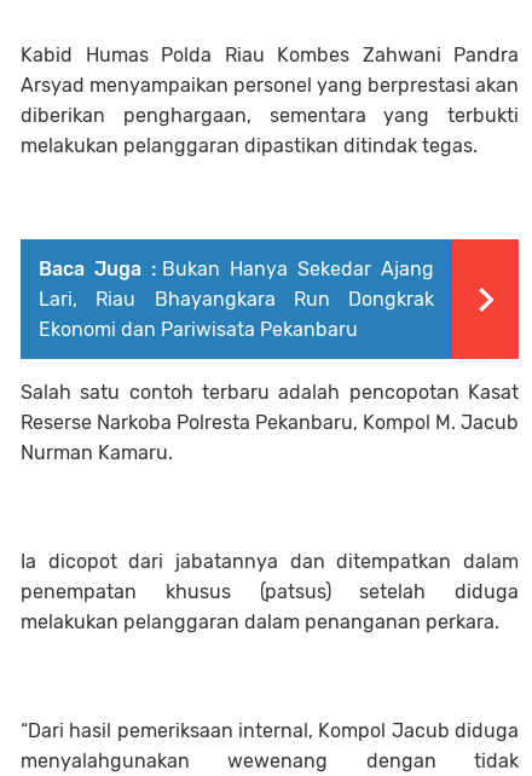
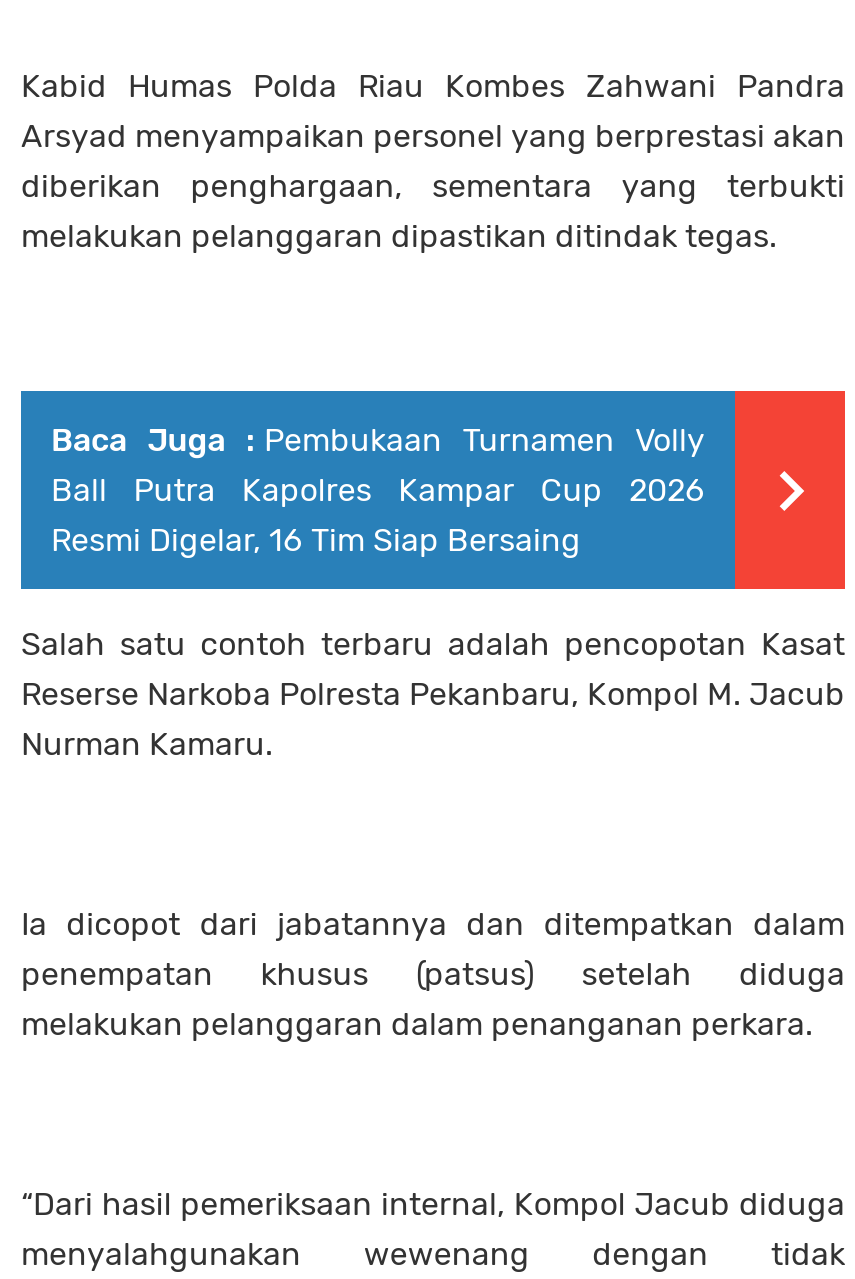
[39,257,434,340] Baca Juga : Bukan Hanya Sekedar Ajang | Lari, Riau Bhayangkara Run Dongkrak | Ekonomi dan Pariwisata Pekanbaru -> [51,420,705,558] Baca Juga : Pembukaan Turnamen Volly | Ball Putra Kapolres Kampar Cup 2026 | Resmi Digelar, 16 Tim Siap Bersaing

